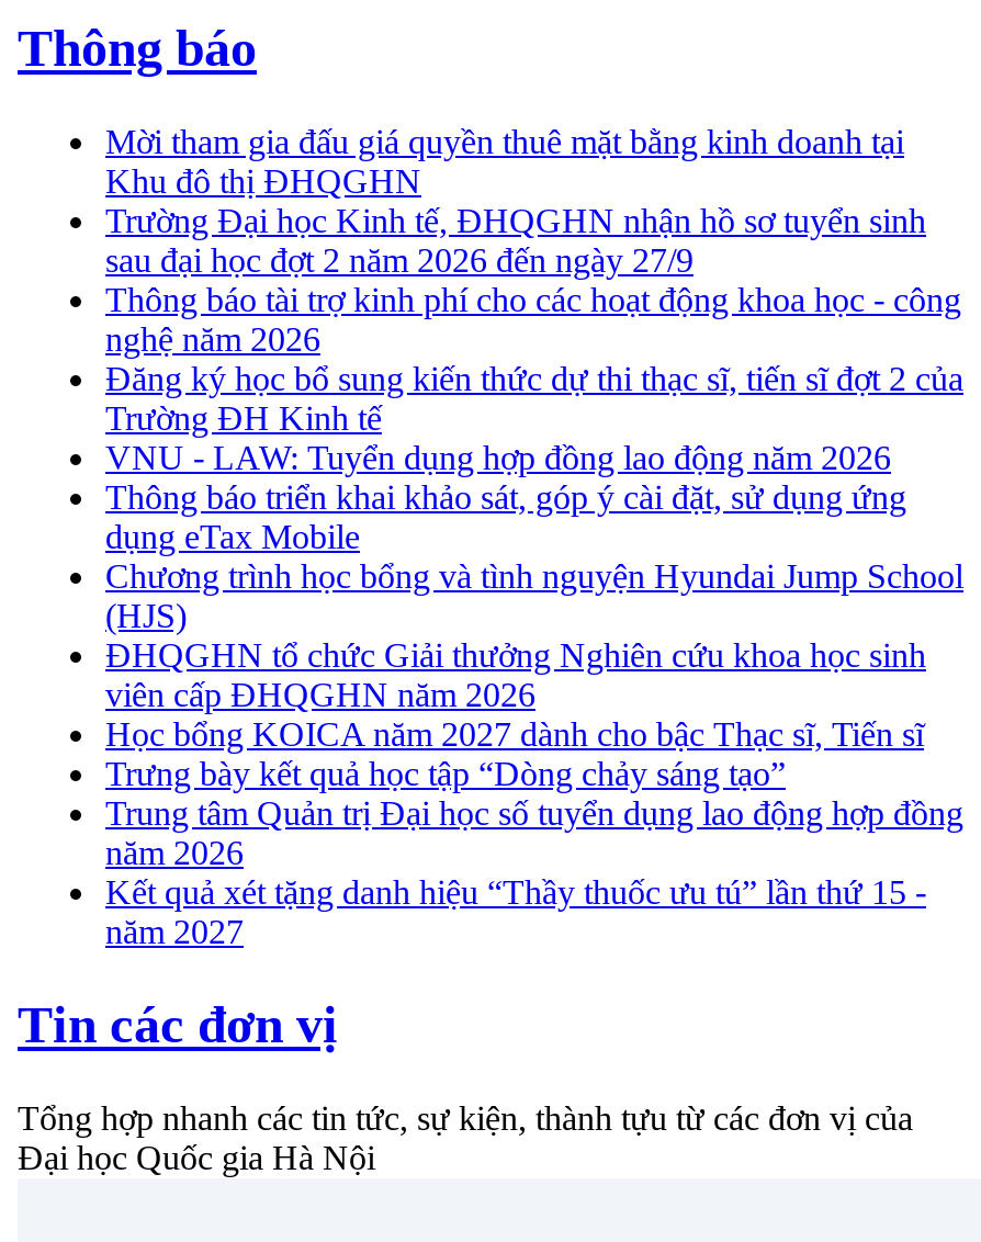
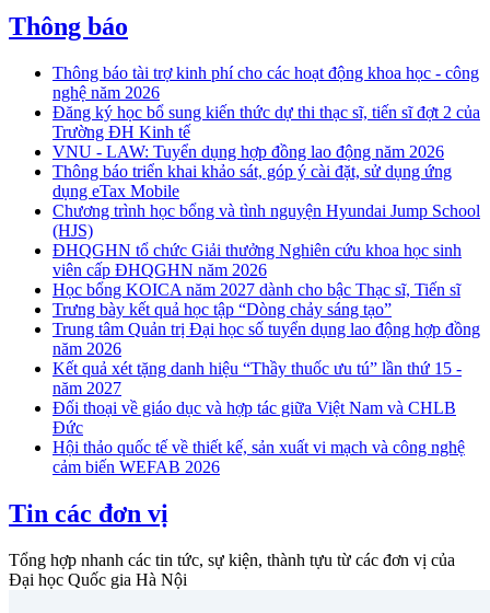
[105,123,926,279] Mời tham gia đấu giá quyền thuê mặt bằng kinh doanh tại | Khu đô thị ĐHQGHN | Trường Đại học Kinh tế, ĐHQGHN nhận hồ sơ tuyển sinh | sau đại học đợt 2 năm 2026 đến ngày 27/9 -> none
moved [105,281,963,951] -> [52,64,480,398]: Thông báo tài trợ kinh phí cho các hoạt động khoa học - công | nghệ năm 2026 | Đăng ký học bổ sung kiến thức dự thi thạc sĩ, tiến sĩ đợt 2 của | ... | Kết quả xét tặng danh hiệu “Thầy thuốc ưu tú” lần thứ 15 - | năm 2027
none -> [52,399,465,476] Đối thoại về giáo dục và hợp tác giữa Việt Nam và CHLB | Đức | Hội thảo quốc tế về thiết kế, sản xuất vi mạch và công nghệ | cảm biến WEFAB 2026

